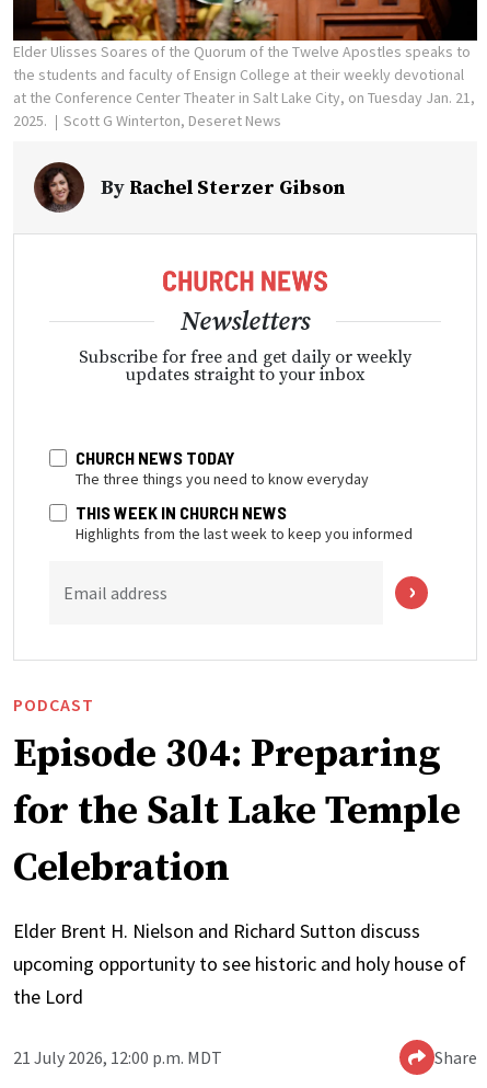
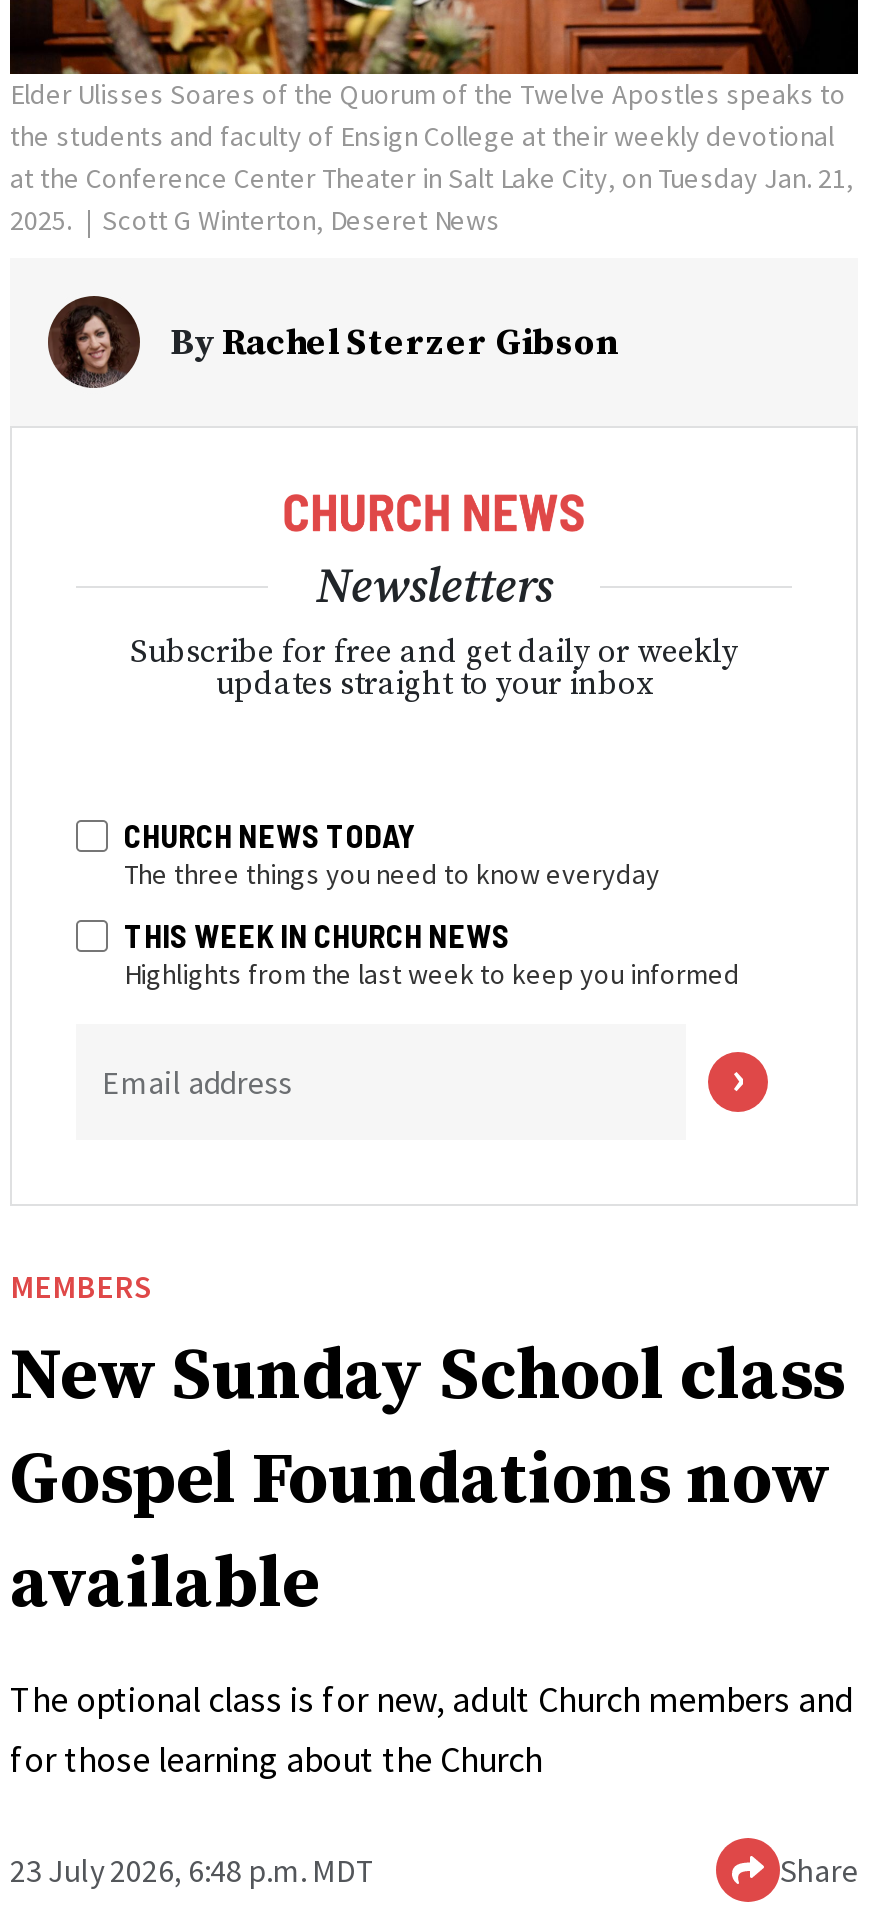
[13,693,461,893] PODCAST | Episode 304: Preparing | for the Salt Lake Temple | Celebration -> [10,1266,844,1630] MEMBERS | New Sunday School class | Gospel Foundations now | available
[13,918,466,1009] Elder Brent H. Nielson and Richard Sutton discuss | upcoming opportunity to see historic and holy house of | the Lord -> [10,1676,854,1782] The optional class is for new, adult Church members and | for those learning about the Church
[13,1046,222,1068] 21 July 2026, 12:00 p.m. MDT -> [10,1850,376,1890] 23 July 2026, 6:48 p.m. MDT

